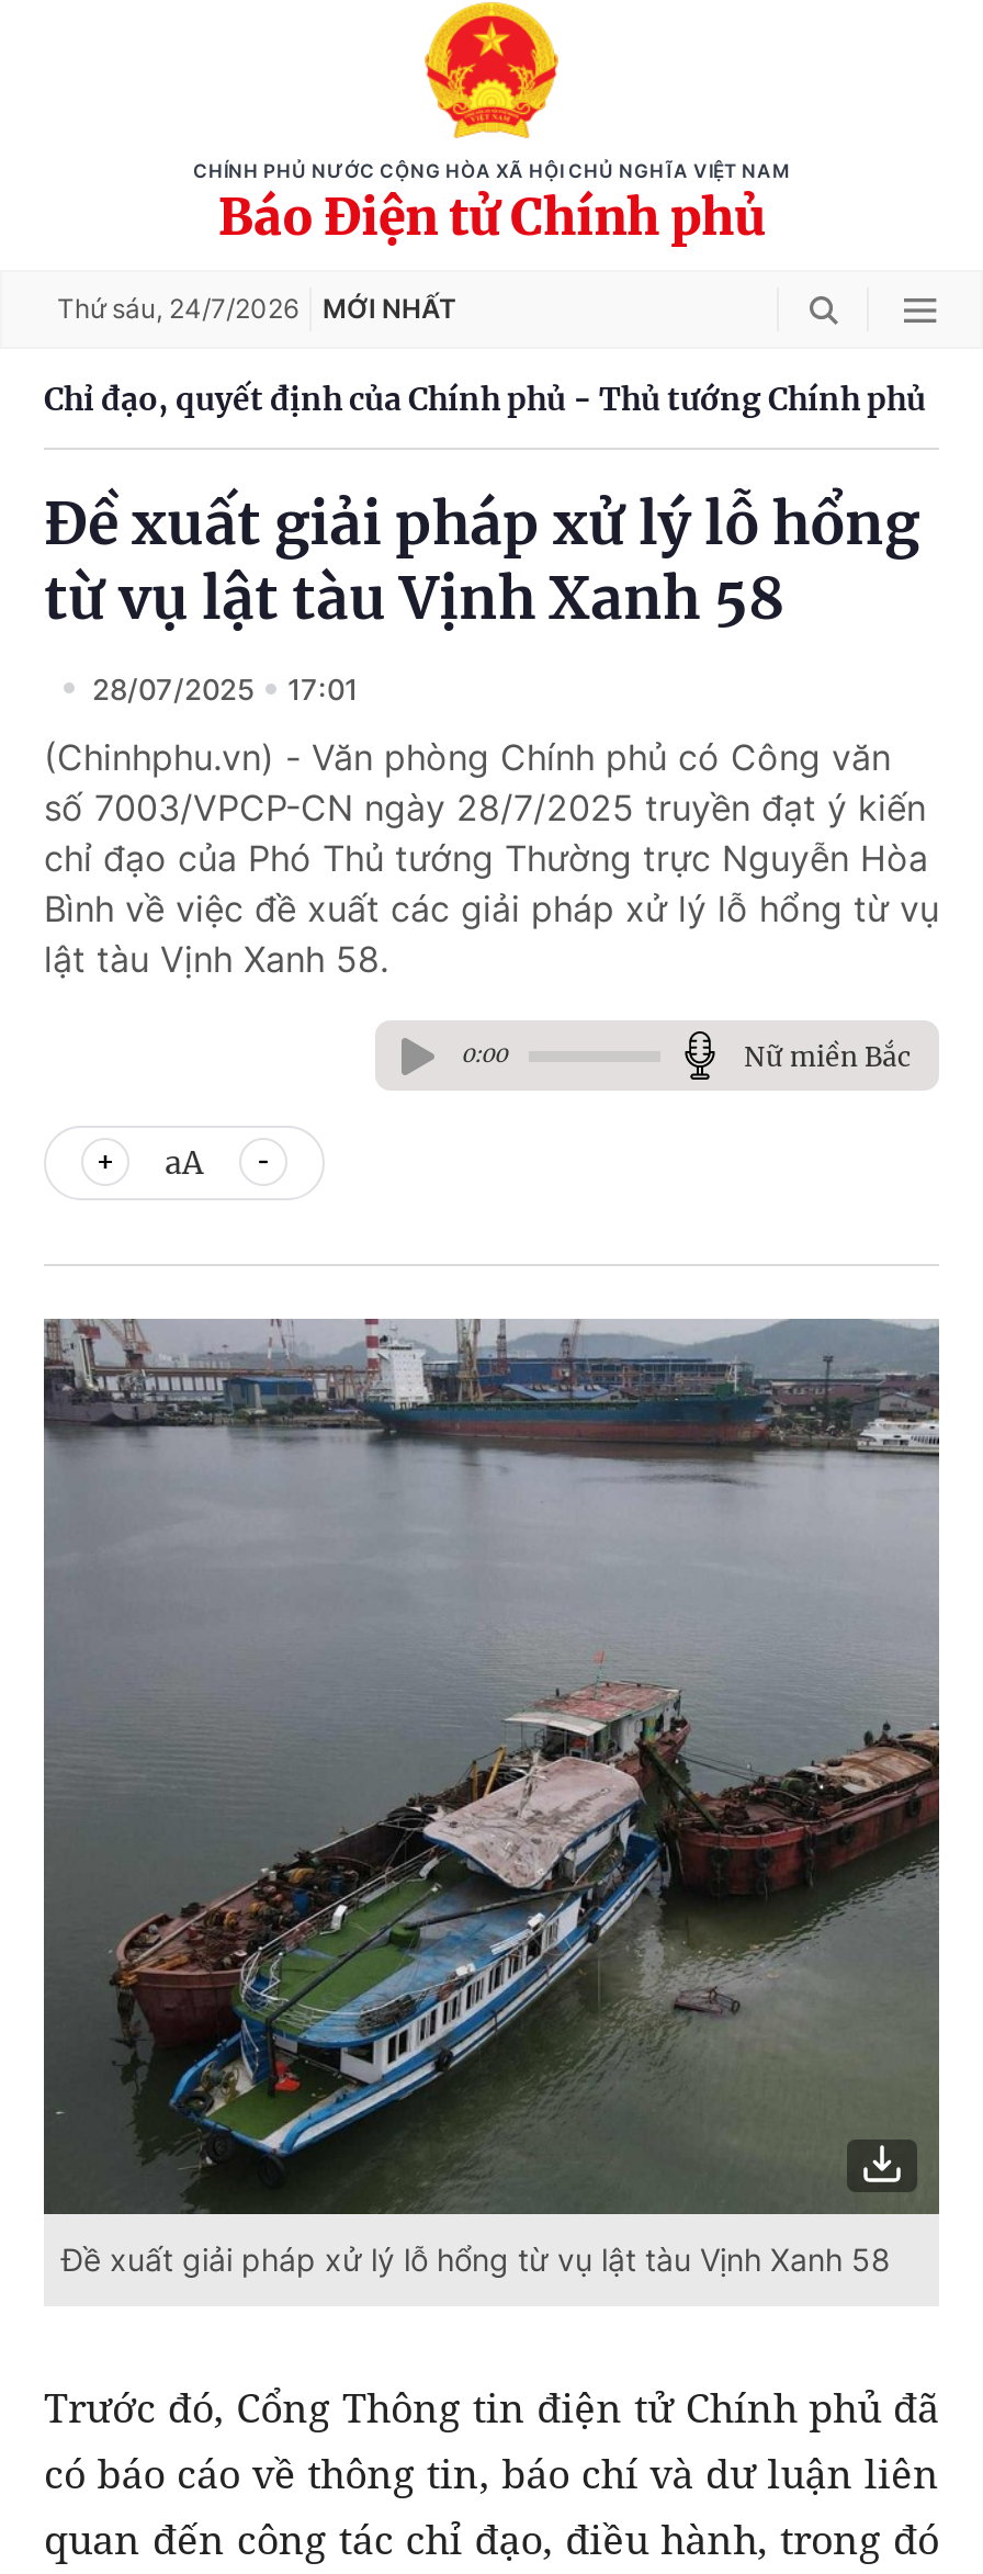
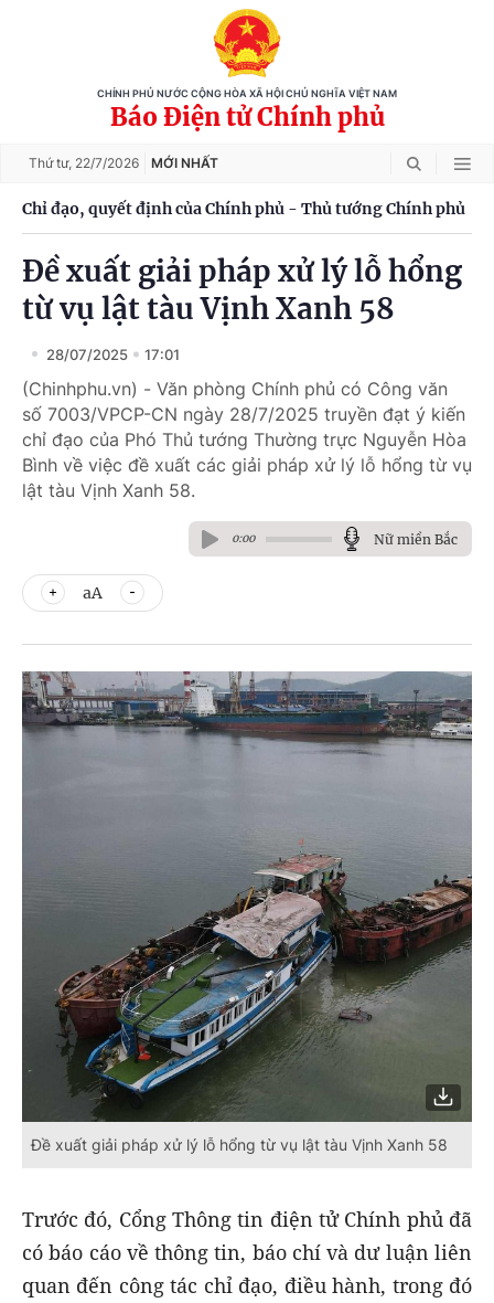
[57,292,456,325] Thứ sáu, 24/7/2026 MỚI NHẤT -> [29,155,218,171] Thứ tư, 22/7/2026 MỚI NHẤT

